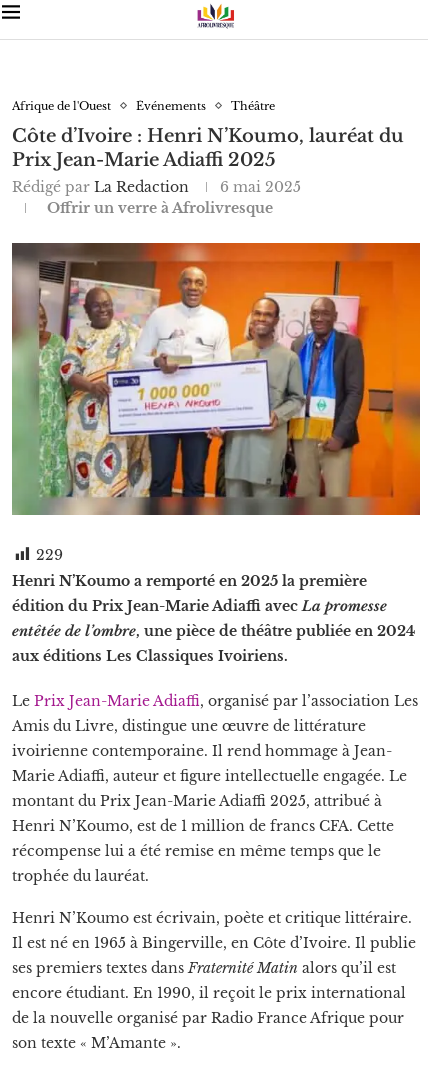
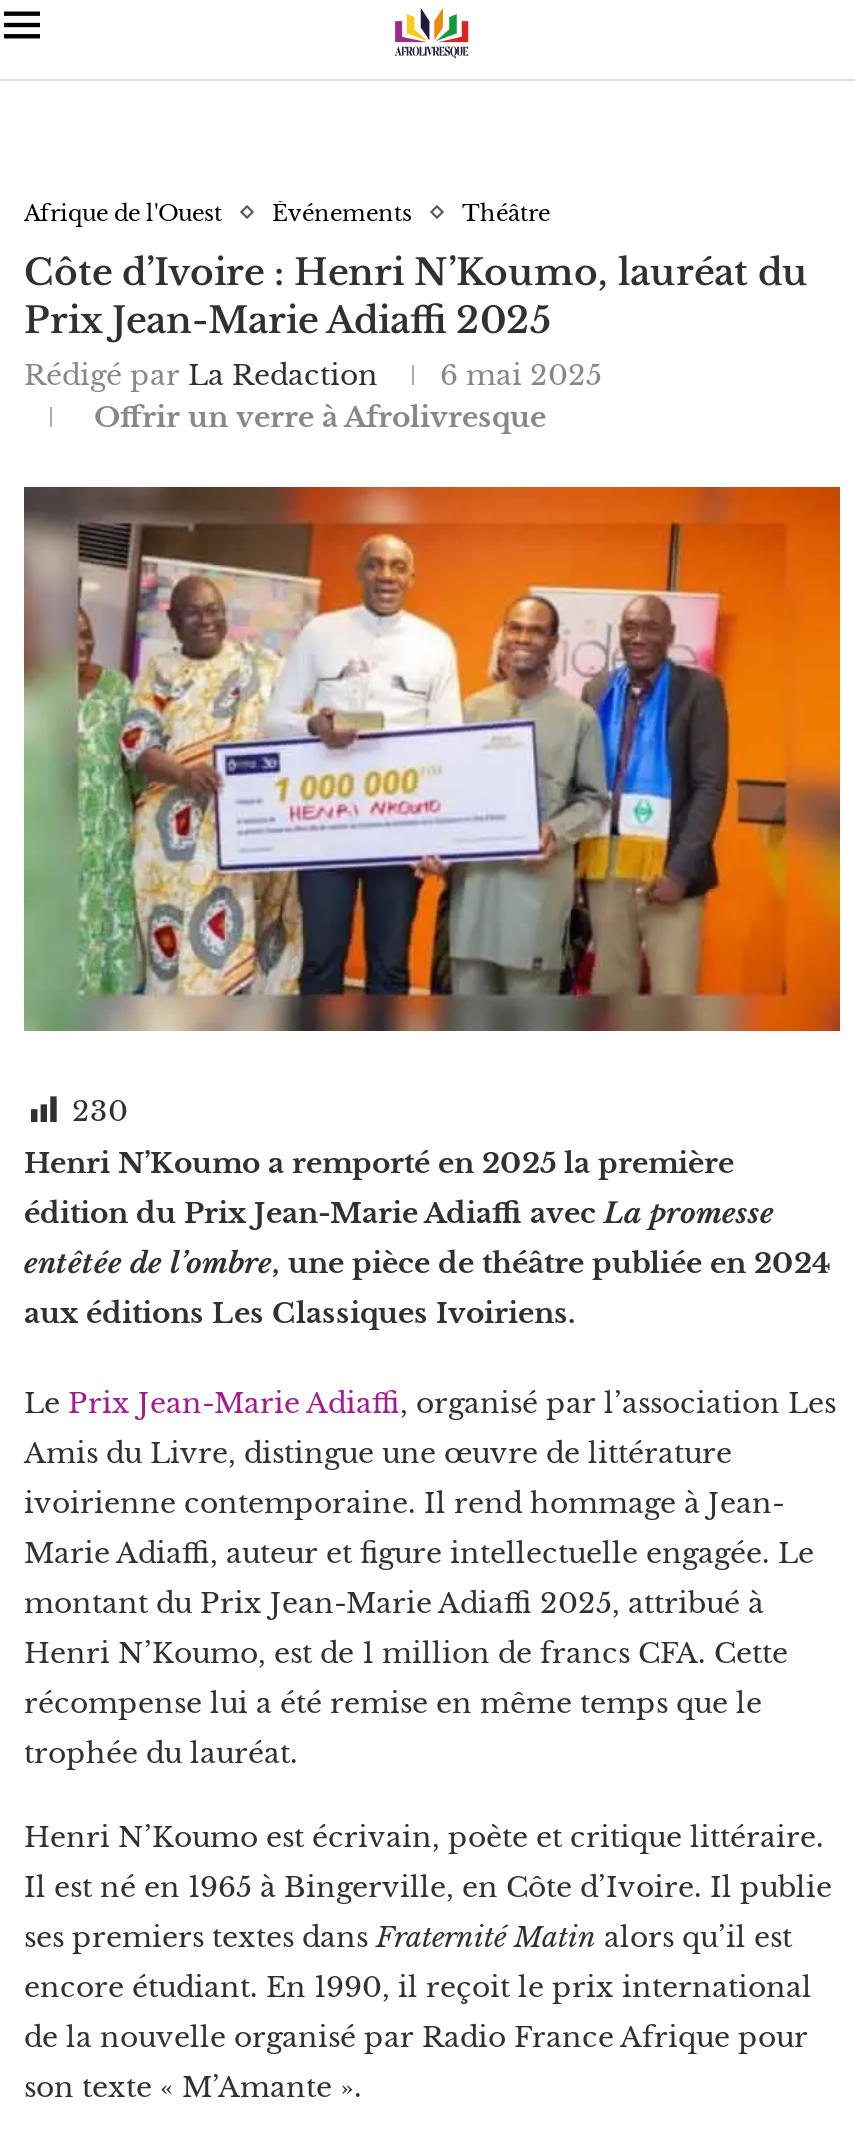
[36,546,63,564] 229 -> [72,1093,128,1129] 230

